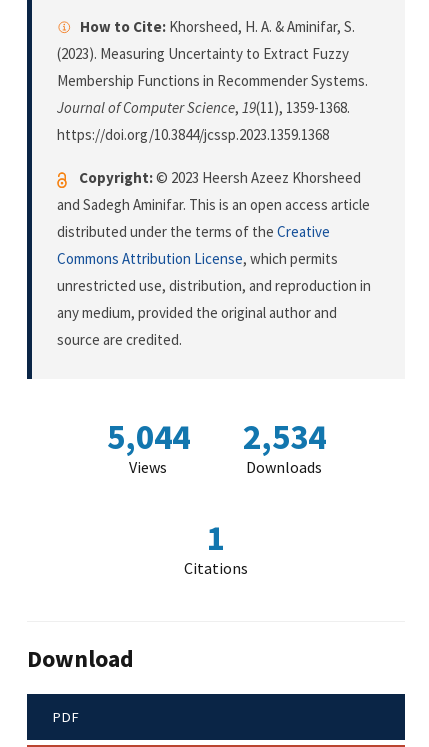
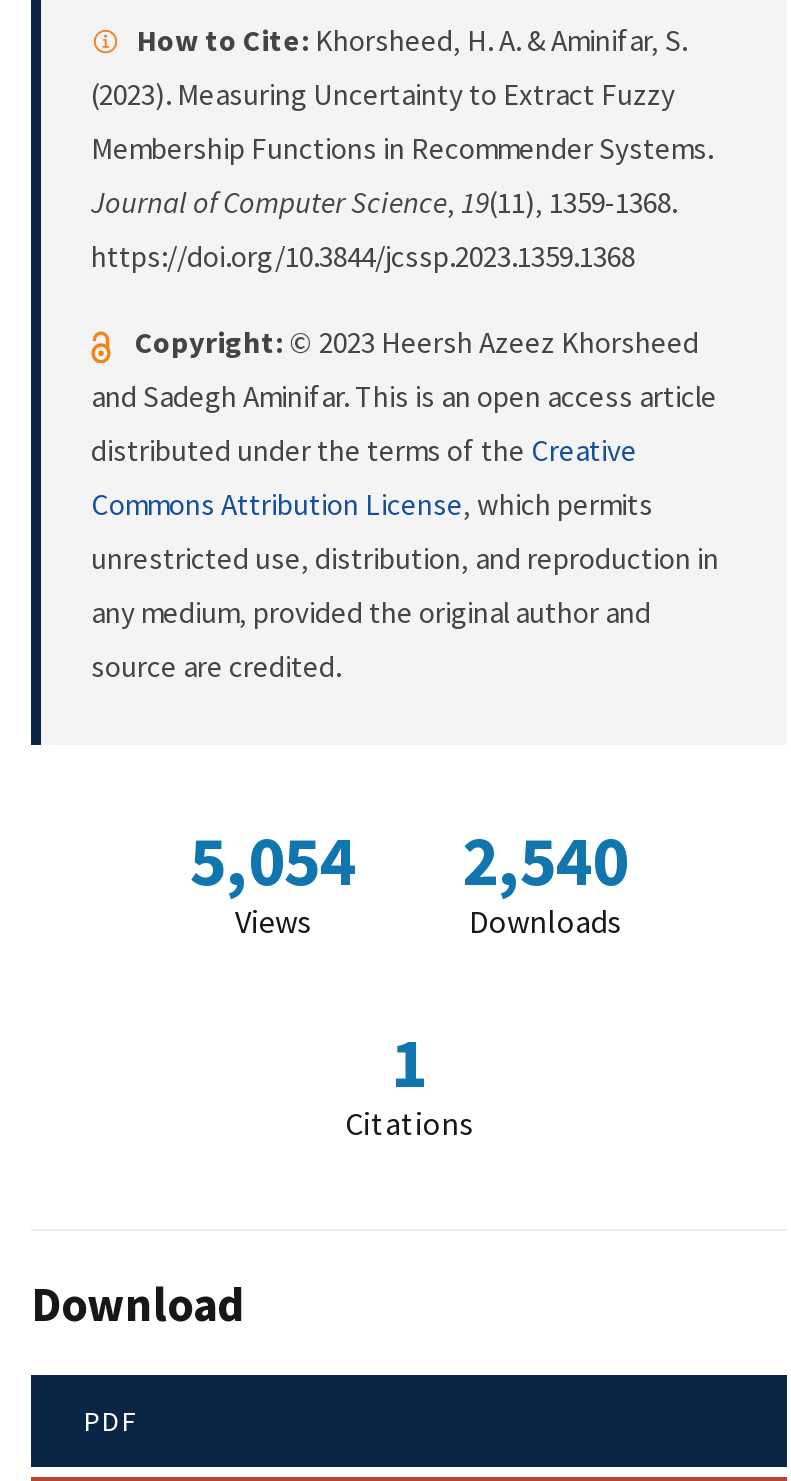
[106,415,189,459] 5,044 -> [190,818,356,906] 5,054
[242,415,325,459] 2,534 -> [462,818,628,906] 2,540

